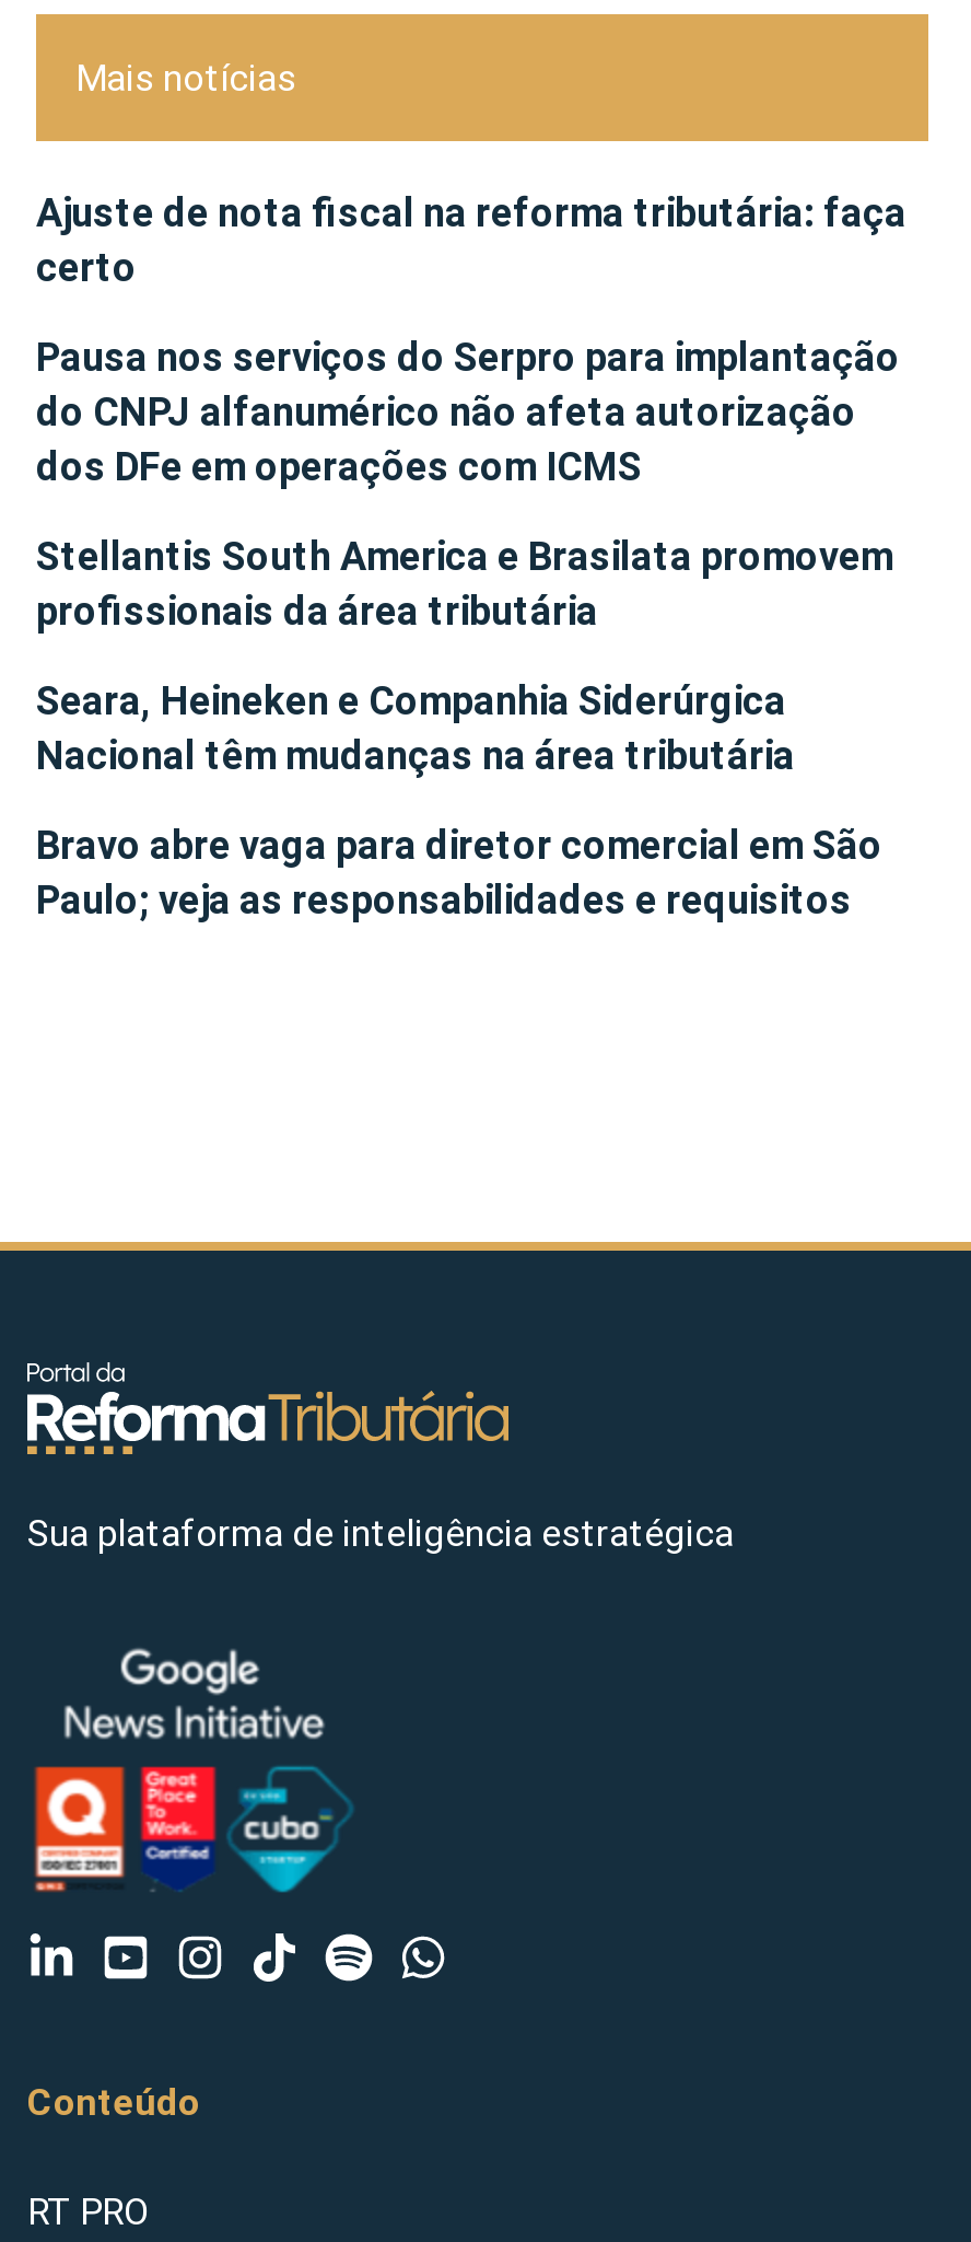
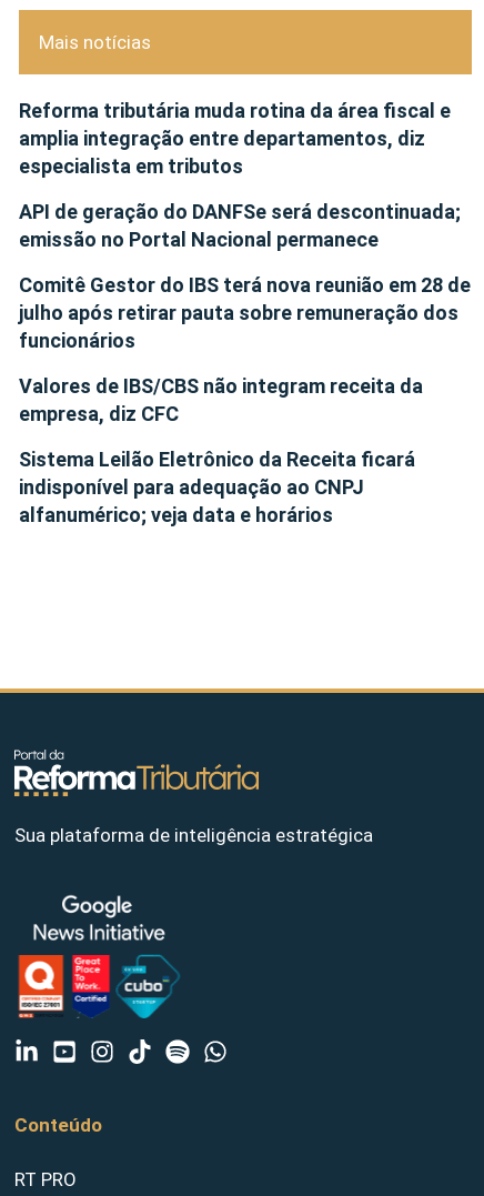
[36,190,906,291] Ajuste de nota fiscal na reforma tributária: faça | certo -> [19,99,451,178] Reforma tributária muda rotina da área fiscal e | amplia integração entre departamentos, diz | especialista em tributos
[36,335,900,490] Pausa nos serviços do Serpro para implantação | do CNPJ alfanumérico não afeta autorização | dos DFe em operações com ICMS -> [19,200,461,251] API de geração do DANFSe será descontinuada; | emissão no Portal Nacional permanece
[36,534,893,634] Stellantis South America e Brasilata promovem | profissionais da área tributária -> [19,274,471,352] Comitê Gestor do IBS terá nova reunião em 28 de | julho após retirar pauta sobre remuneração dos | funcionários
[36,678,795,779] Seara, Heineken e Companhia Siderúrgica | Nacional têm mudanças na área tributária -> [19,375,423,426] Valores de IBS/CBS não integram receita da | empresa, diz CFC
[36,823,882,923] Bravo abre vaga para diretor comercial em São | Paulo; veja as responsabilidades e requisitos -> [19,448,415,527] Sistema Leilão Eletrônico da Receita ficará | indisponível para adequação ao CNPJ | alfanumérico; veja data e horários

